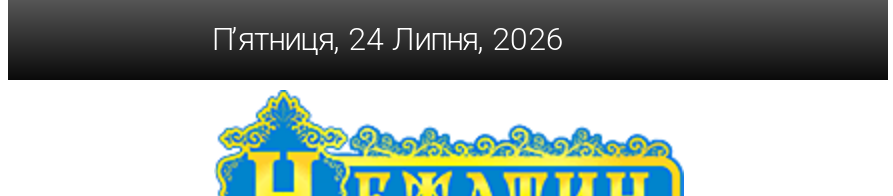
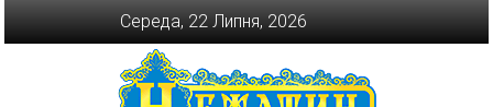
[212,20,564,58] П’ятниця, 24 Липня, 2026 -> [120,11,307,32] Середа, 22 Липня, 2026

